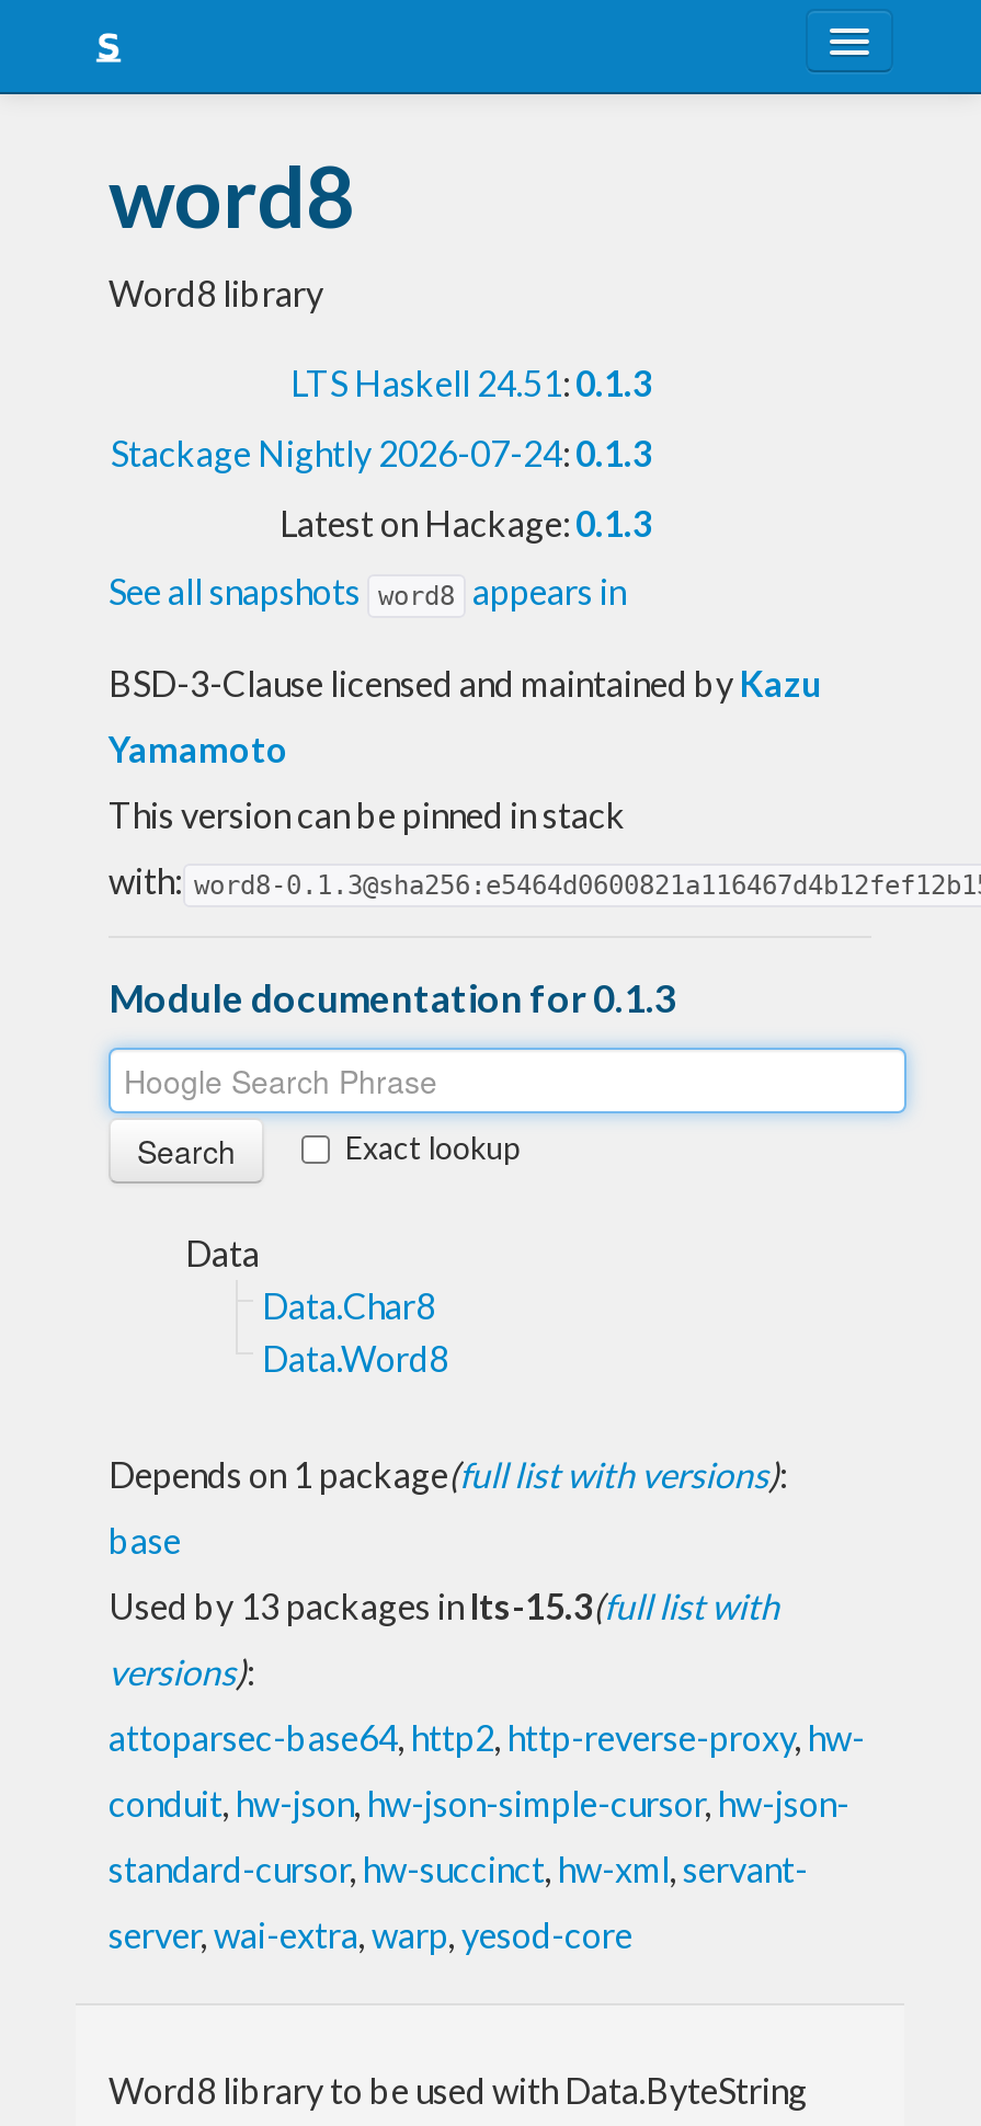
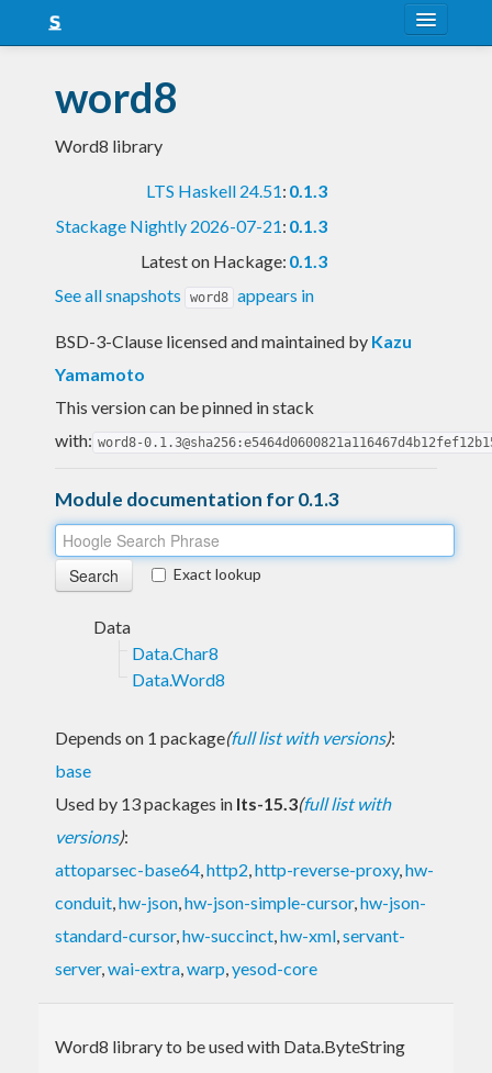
[111,432,652,473] Stackage Nightly 2026-07-24: 0.1.3 -> [56,215,327,236] Stackage Nightly 2026-07-21: 0.1.3

